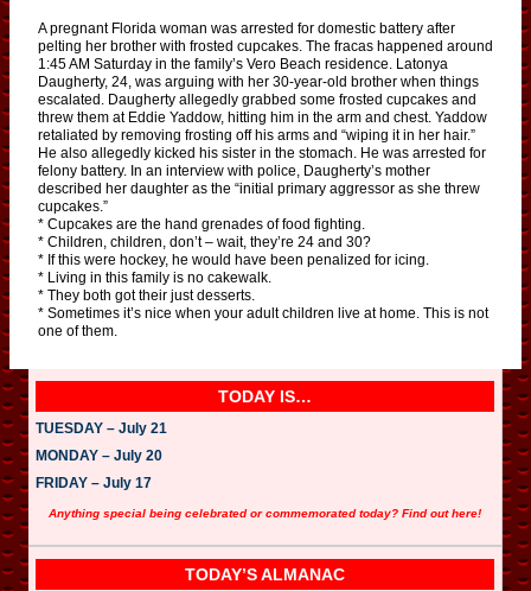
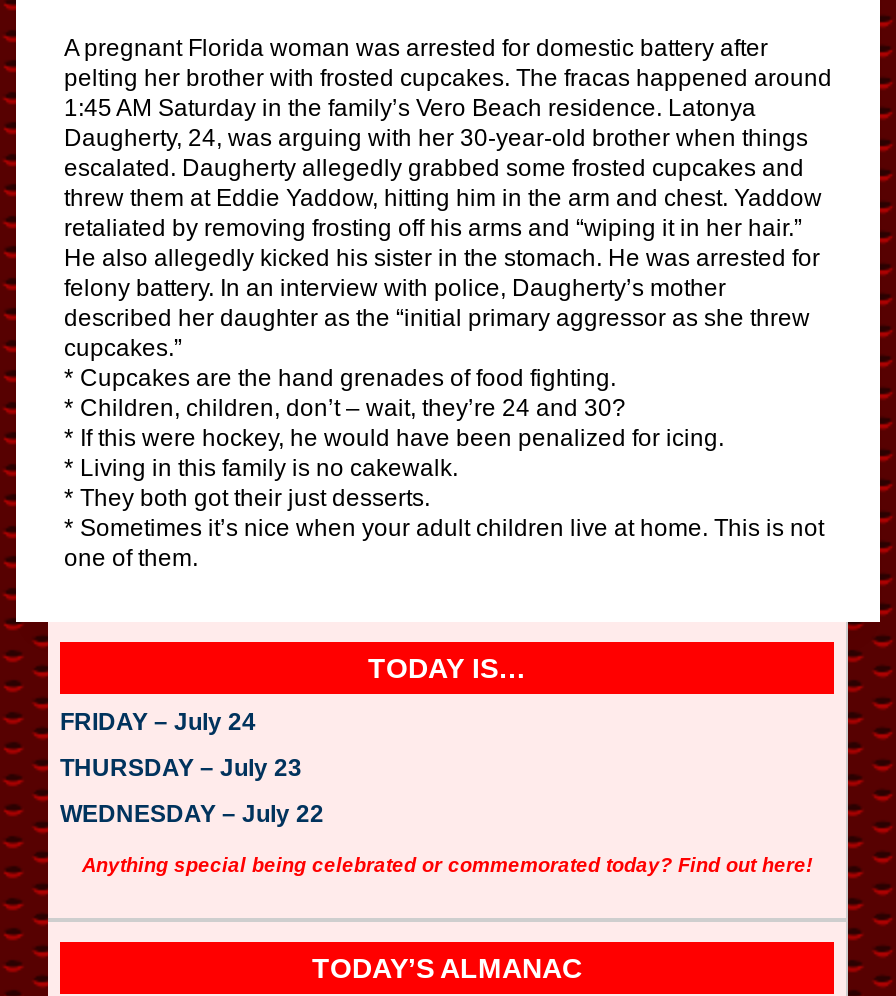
[36,420,167,436] TUESDAY – July 21 -> [60,707,256,735] FRIDAY – July 24
[36,447,162,464] MONDAY – July 20 -> [60,753,302,781] THURSDAY – July 23
[36,474,152,491] FRIDAY – July 17 -> [60,799,324,827] WEDNESDAY – July 22

